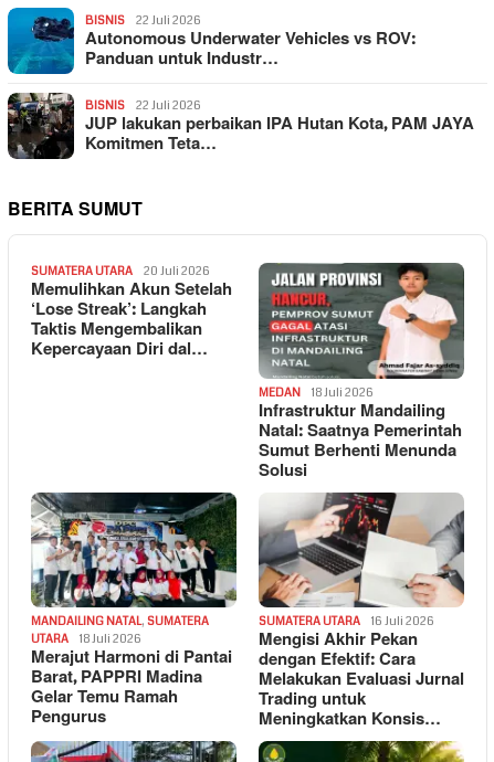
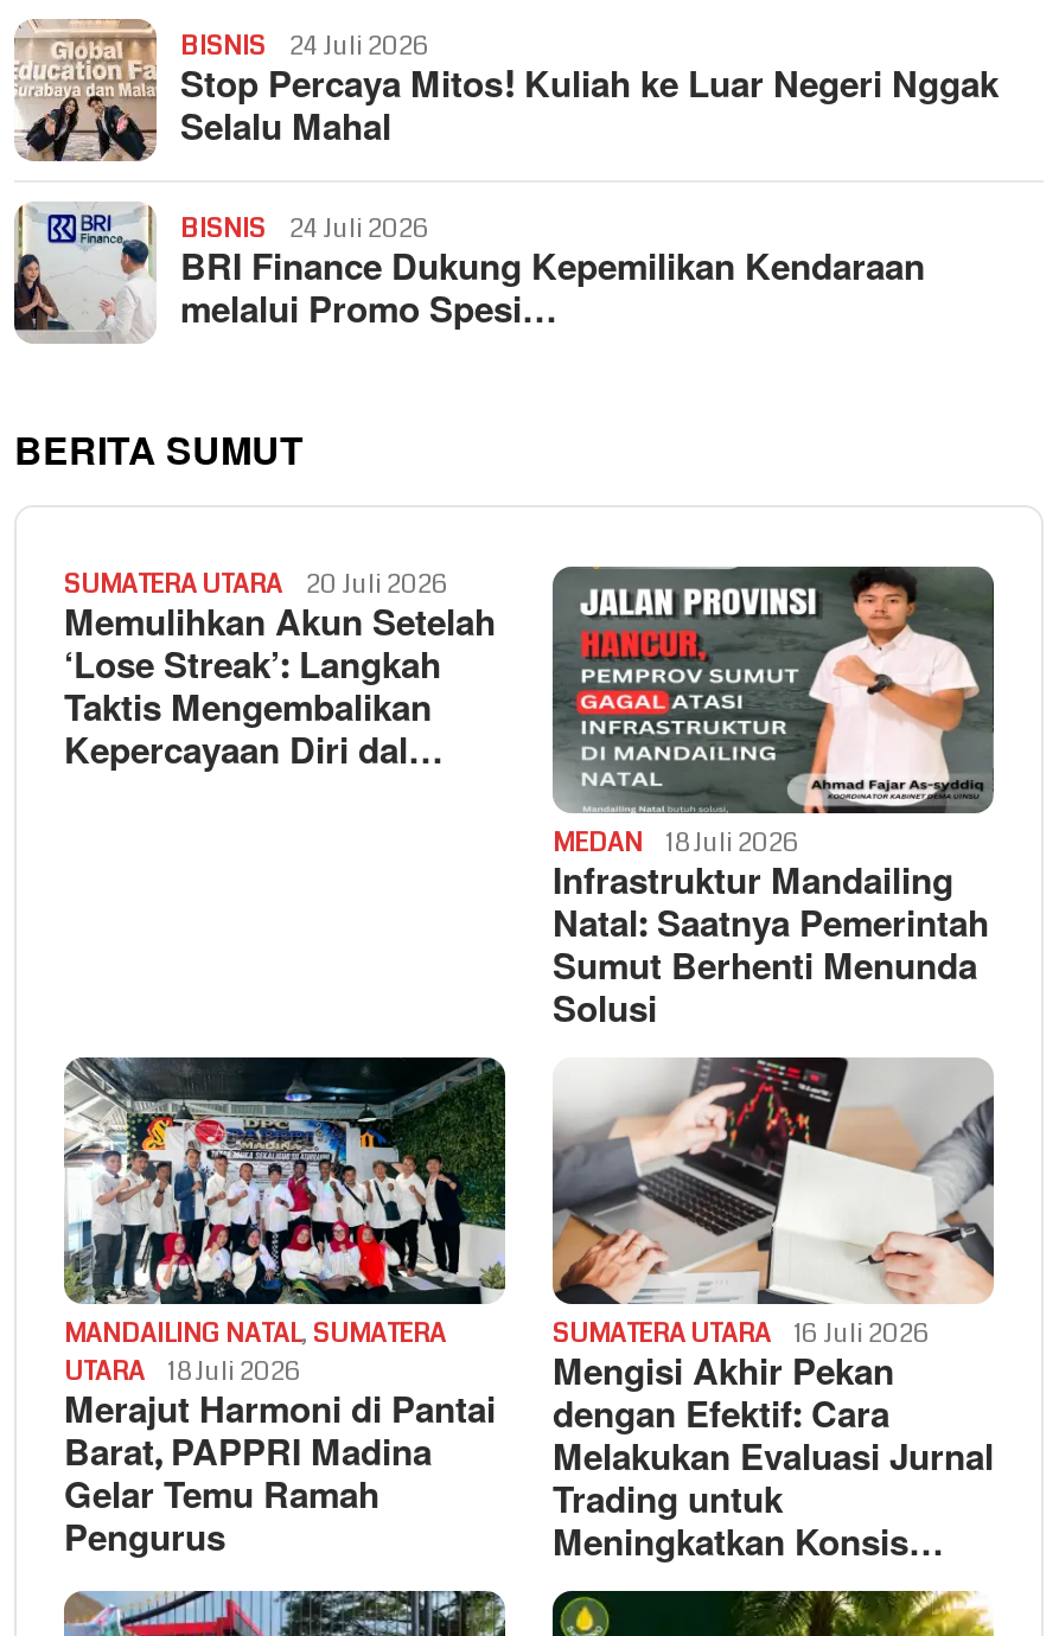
[7,7,416,75] [image] | 22 Juli 2026 | Autonomous Underwater Vehicles vs ROV: | Panduan untuk Industr… -> [12,17,999,164] [image] | 24 Juli 2026 | Stop Percaya Mitos! Kuliah ke Luar Negeri Nggak | Selalu Mahal
[8,92,474,160] [image] | 22 Juli 2026 | JUP lakukan perbaikan IPA Hutan Kota, PAM JAYA | Komitmen Teta… -> [12,199,925,343] [image] | 24 Juli 2026 | BRI Finance Dukung Kepemilikan Kendaraan | melalui Promo Spesi…

